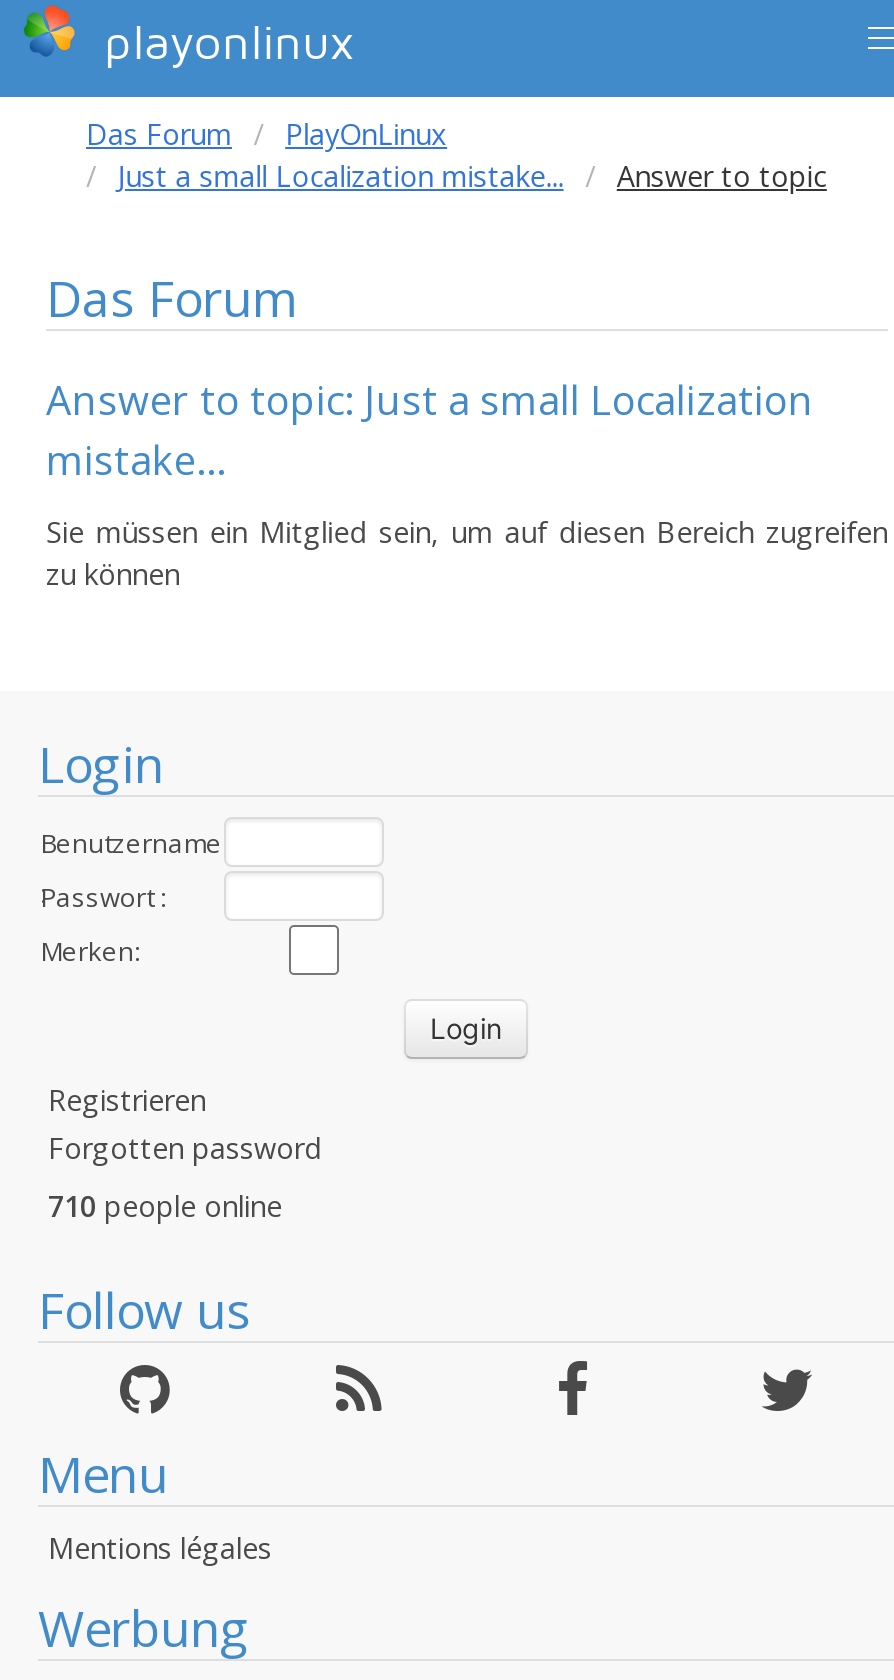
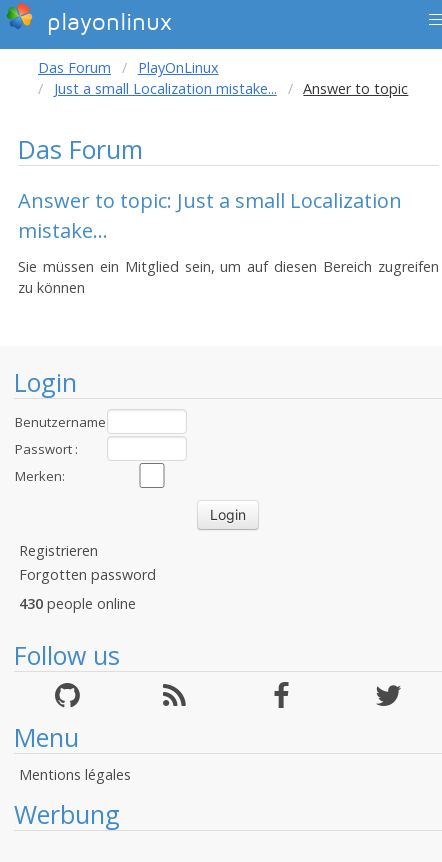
[48,1187,282,1225] 710 people online -> [19,594,136,613] 430 people online

